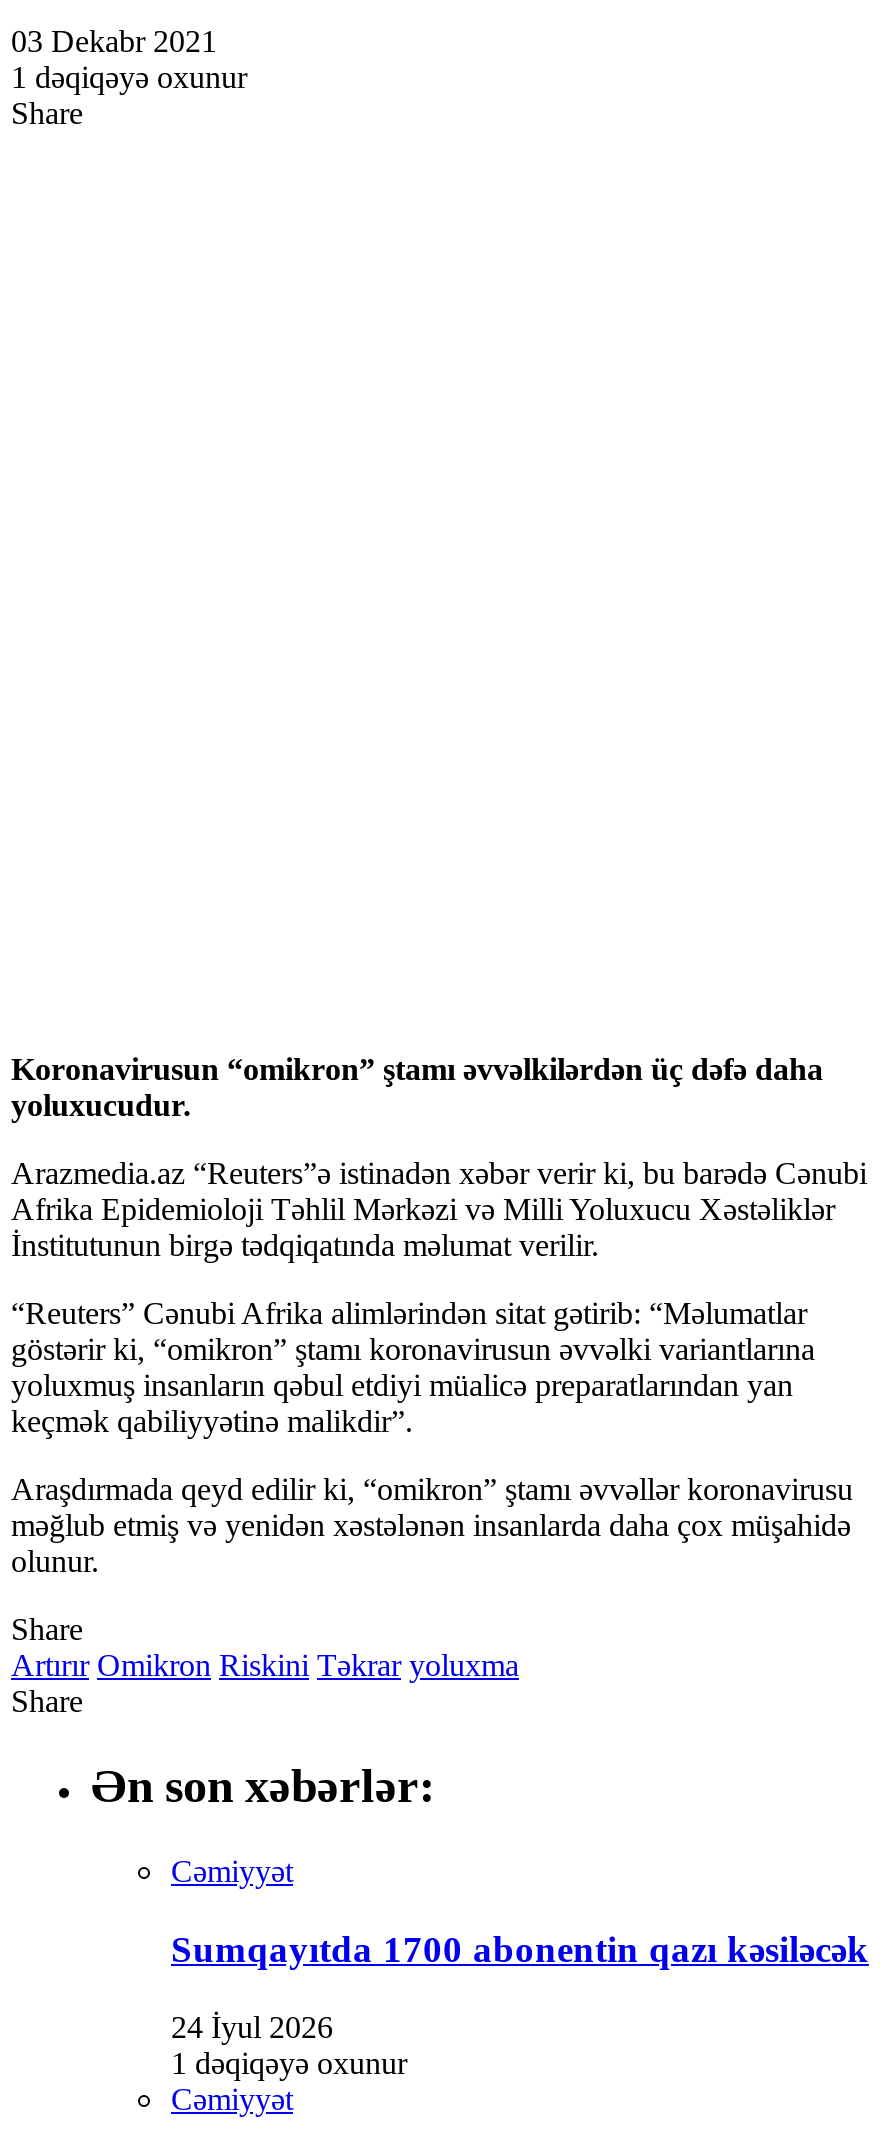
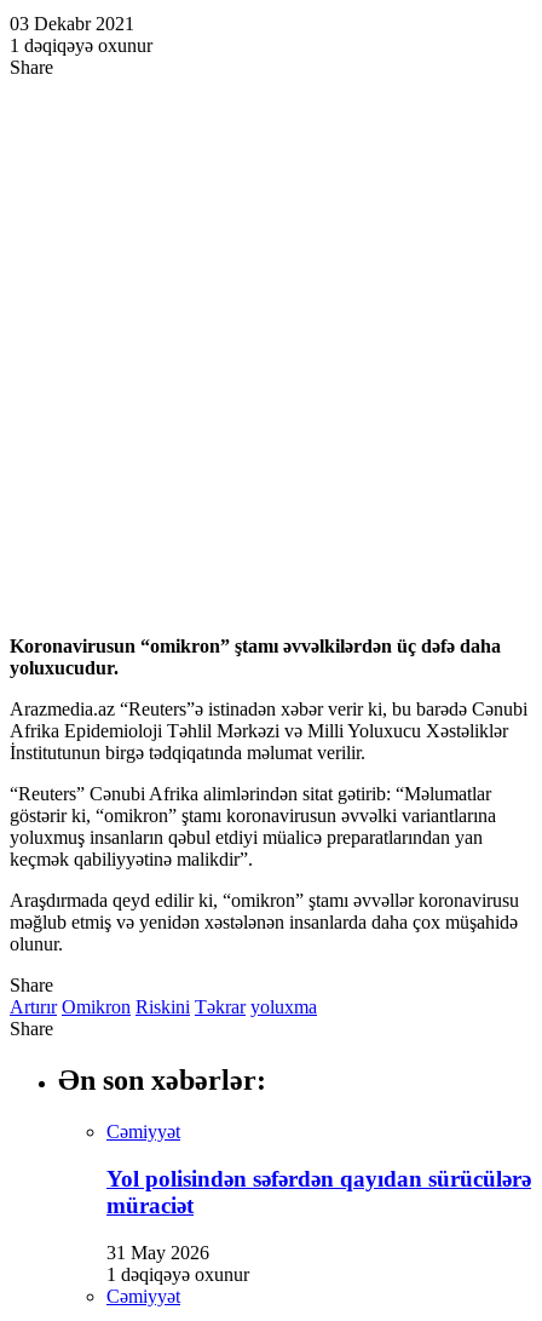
[171,1928,869,1970] Sumqayıtda 1700 abonentin qazı kəsiləcək -> [106,1166,531,1218] Yol polisindən səfərdən qayıdan sürücülərə | müraciət
[171,2009,333,2043] 24 İyul 2026 -> [106,1242,209,1263] 31 May 2026

